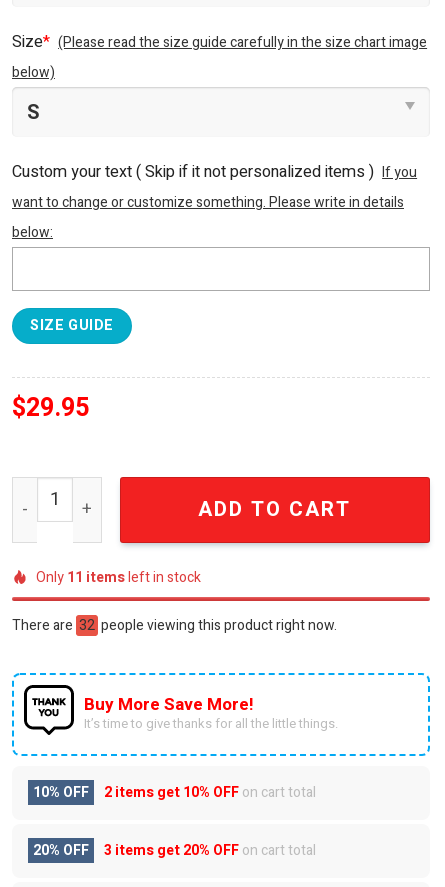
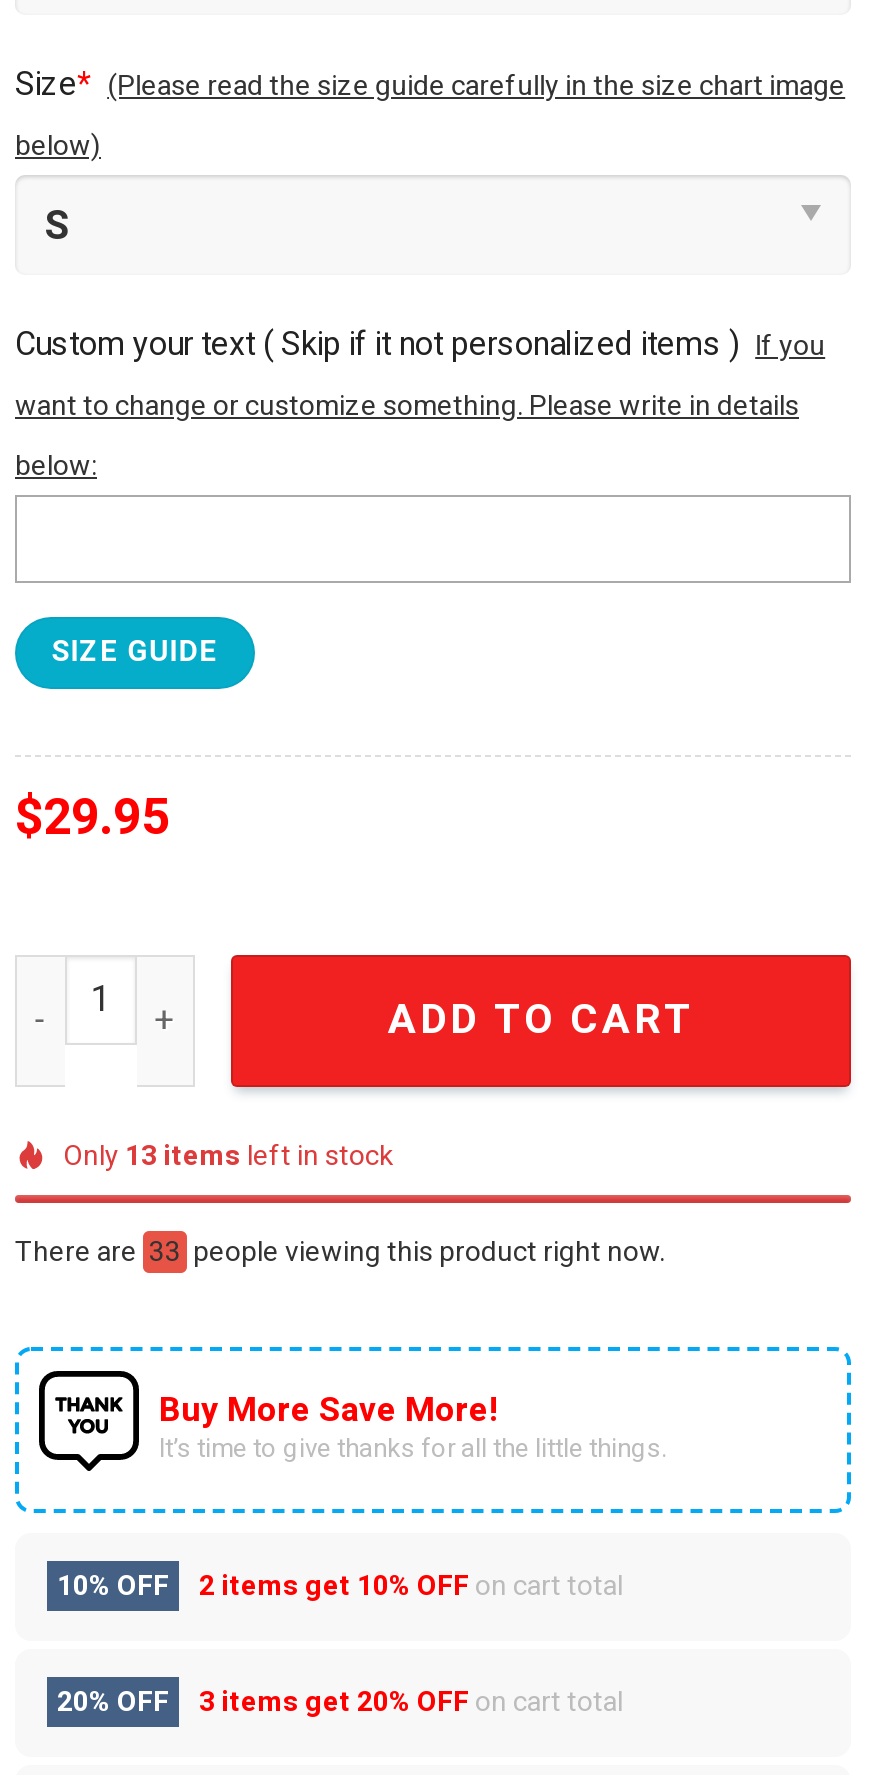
[36,567,201,588] Only 11 items left in stock -> [63,1135,393,1177] Only 13 items left in stock
[12,615,337,636] There are 32 people viewing this product right now. -> [15,1231,665,1273] There are 33 people viewing this product right now.

